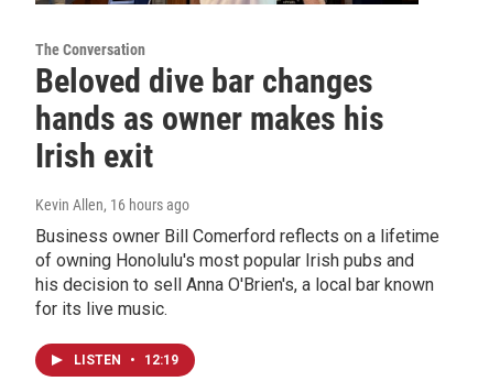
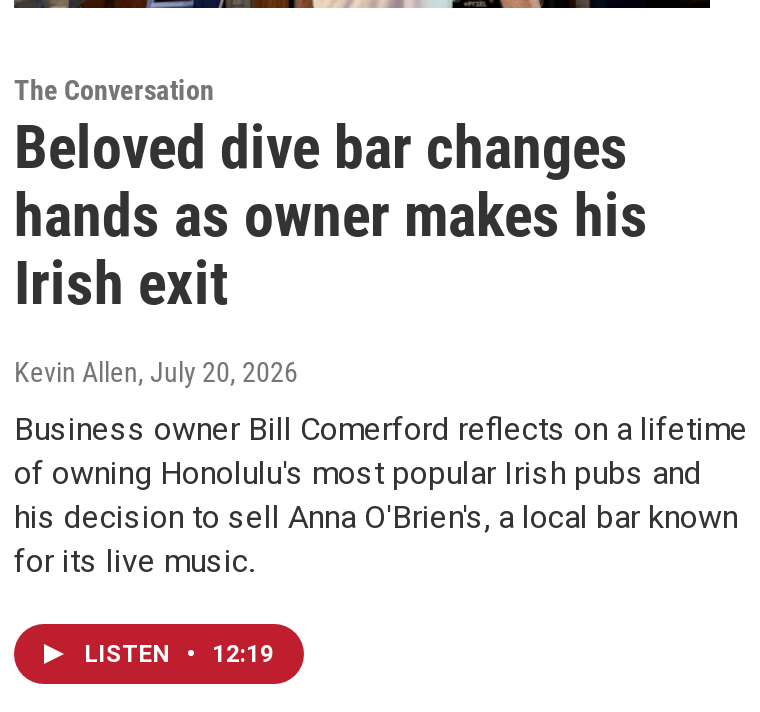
[35,196,189,214] Kevin Allen, 16 hours ago -> [14,357,298,389] Kevin Allen, July 20, 2026

